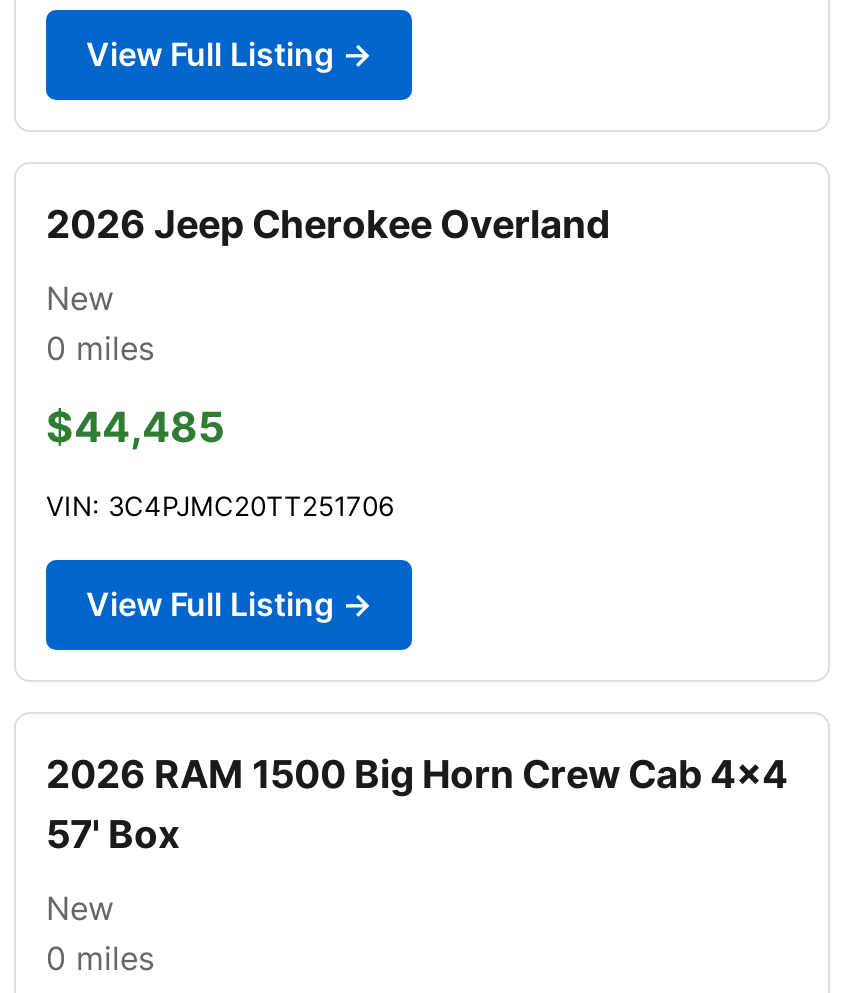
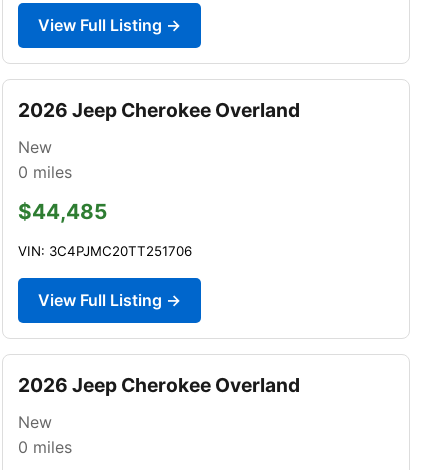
[46,750,788,858] 2026 RAM 1500 Big Horn Crew Cab 4x4 | 57' Box -> [18,373,300,397] 2026 Jeep Cherokee Overland

